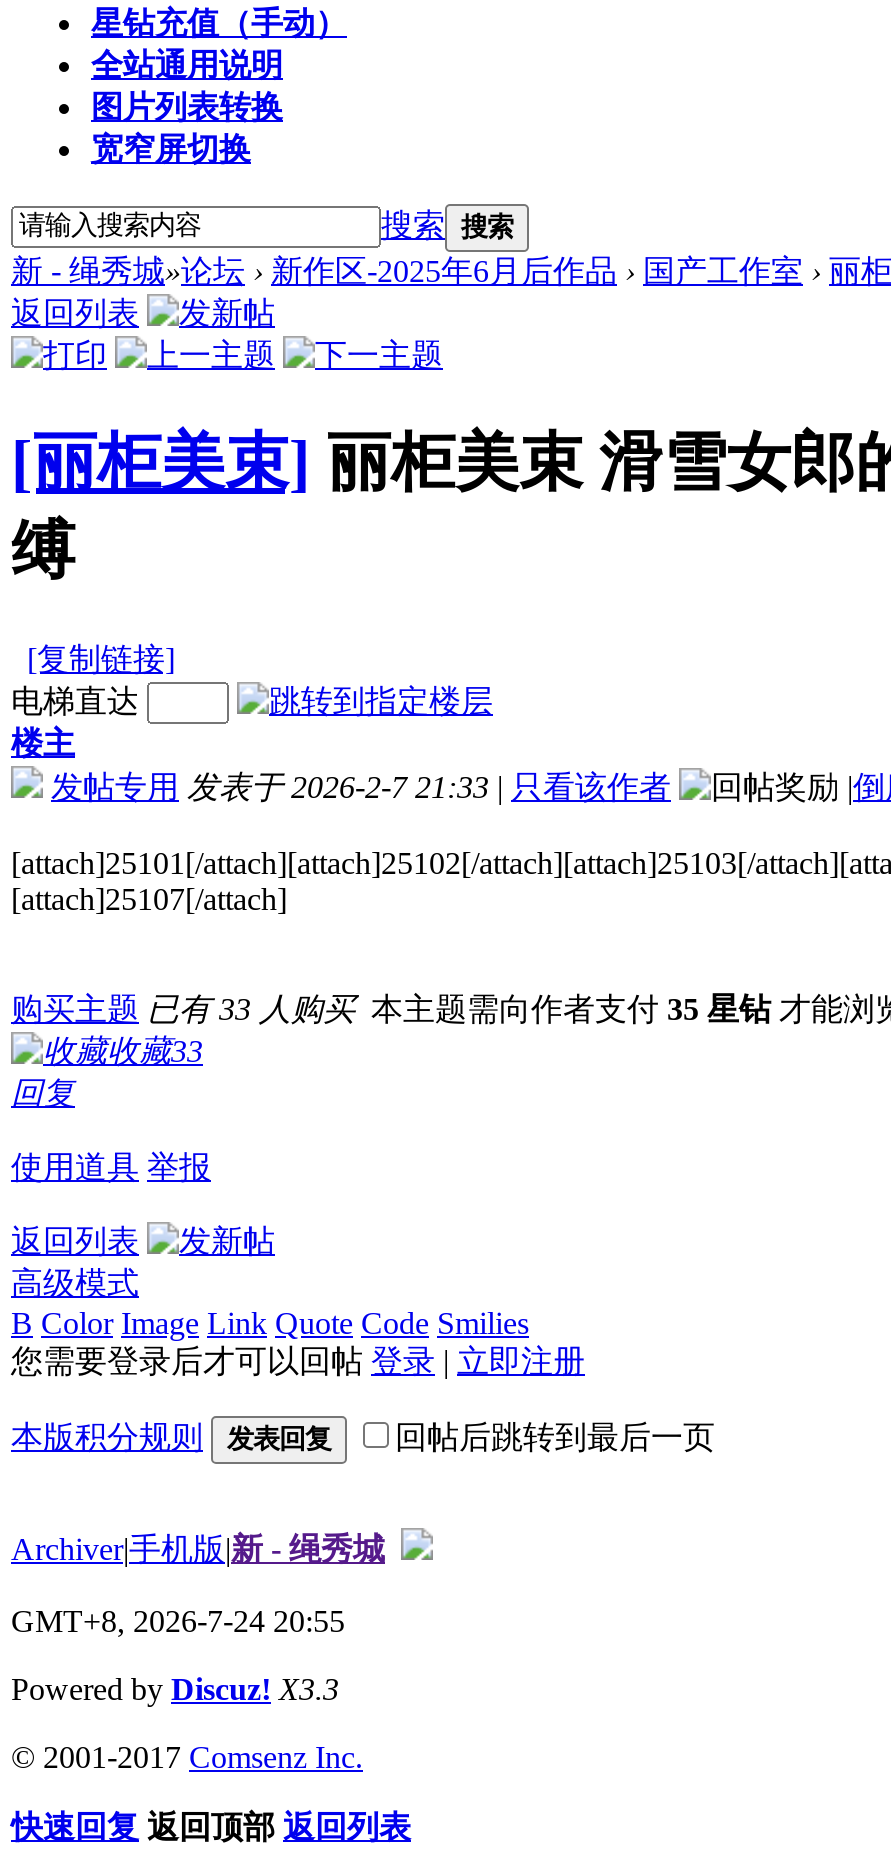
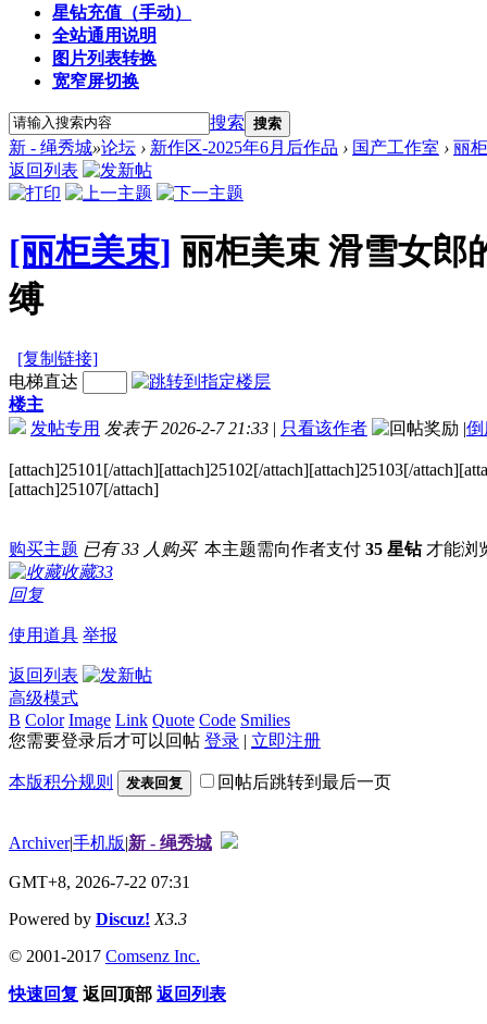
[11,1604,345,1638] GMT+8, 2026-7-24 20:55 -> [9,873,190,891] GMT+8, 2026-7-22 07:31

